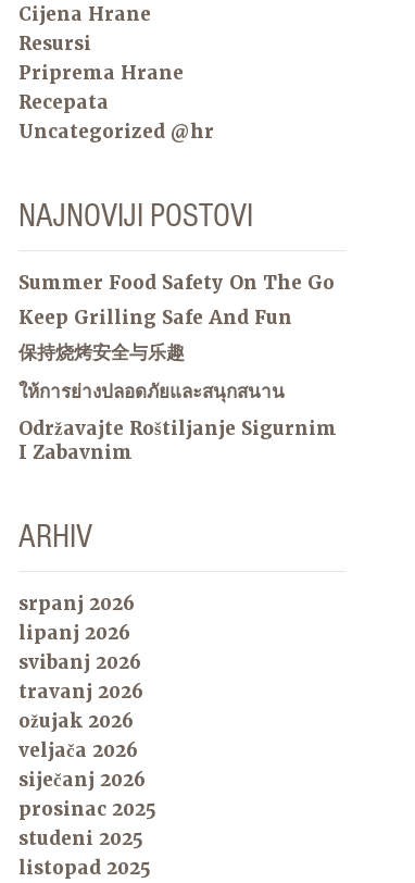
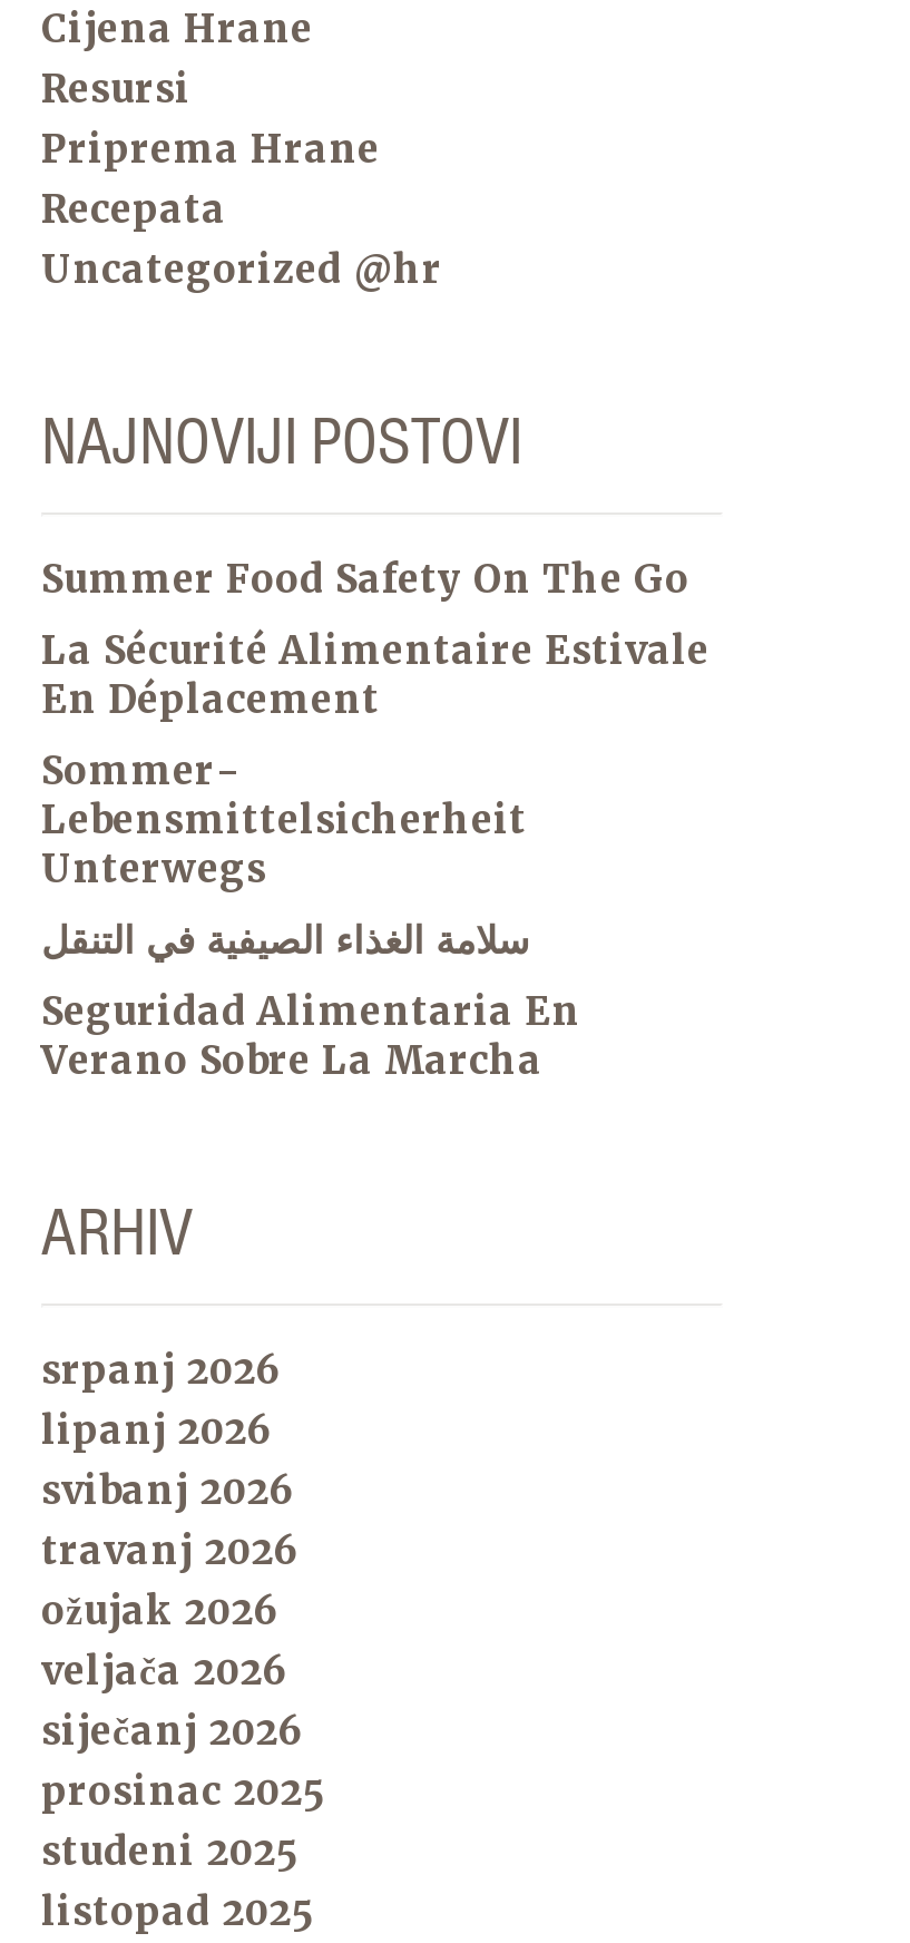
[18,306,292,330] Keep Grilling Safe And Fun -> [41,627,710,725] La Sécurité Alimentaire Estivale | En Déplacement
[18,341,185,365] 保持烧烤安全与乐趣 -> [41,747,527,894] Sommer- | Lebensmittelsicherheit | Unterwegs
[18,380,285,404] ให้การย่างปลอดภัยและสนุกสนาน -> [41,917,529,966] سلامة الغذاء الصيفية في التنقل
[18,417,337,465] Održavajte Roštiljanje Sigurnim | I Zabavnim -> [41,988,580,1086] Seguridad Alimentaria En | Verano Sobre La Marcha

